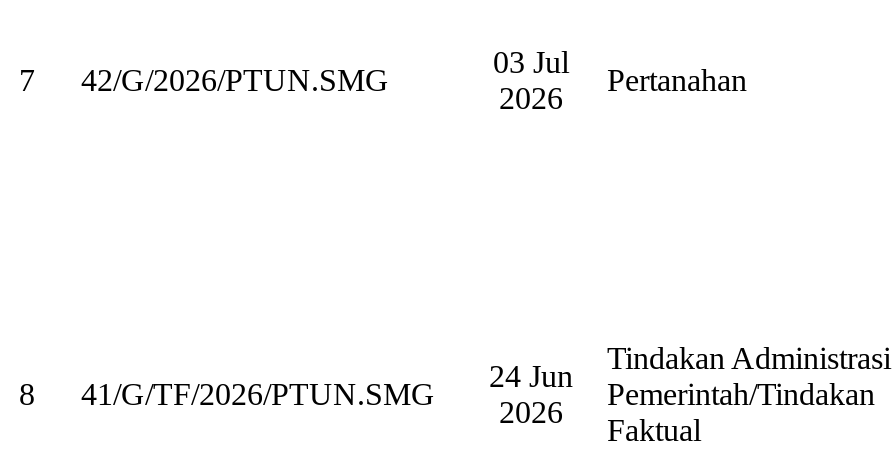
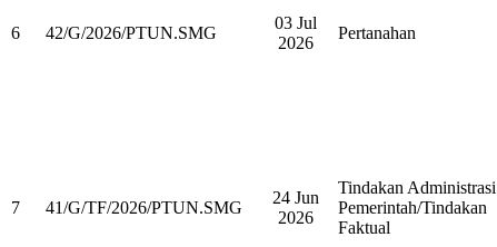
[19,62,389,96] 7 42/G/2026/PTUN.SMG -> [11,23,217,42] 6 42/G/2026/PTUN.SMG
[19,376,435,410] 8 41/G/TF/2026/PTUN.SMG -> [11,198,242,217] 7 41/G/TF/2026/PTUN.SMG

